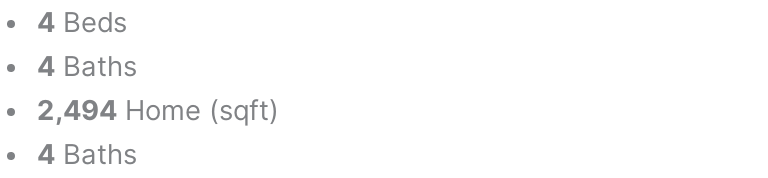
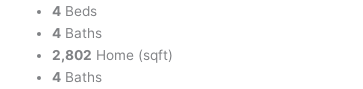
[37,95,279,127] 2,494 Home (sqft) -> [52,47,173,63] 2,802 Home (sqft)

